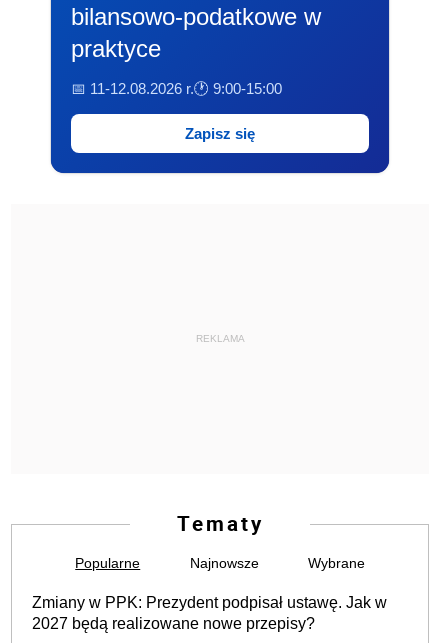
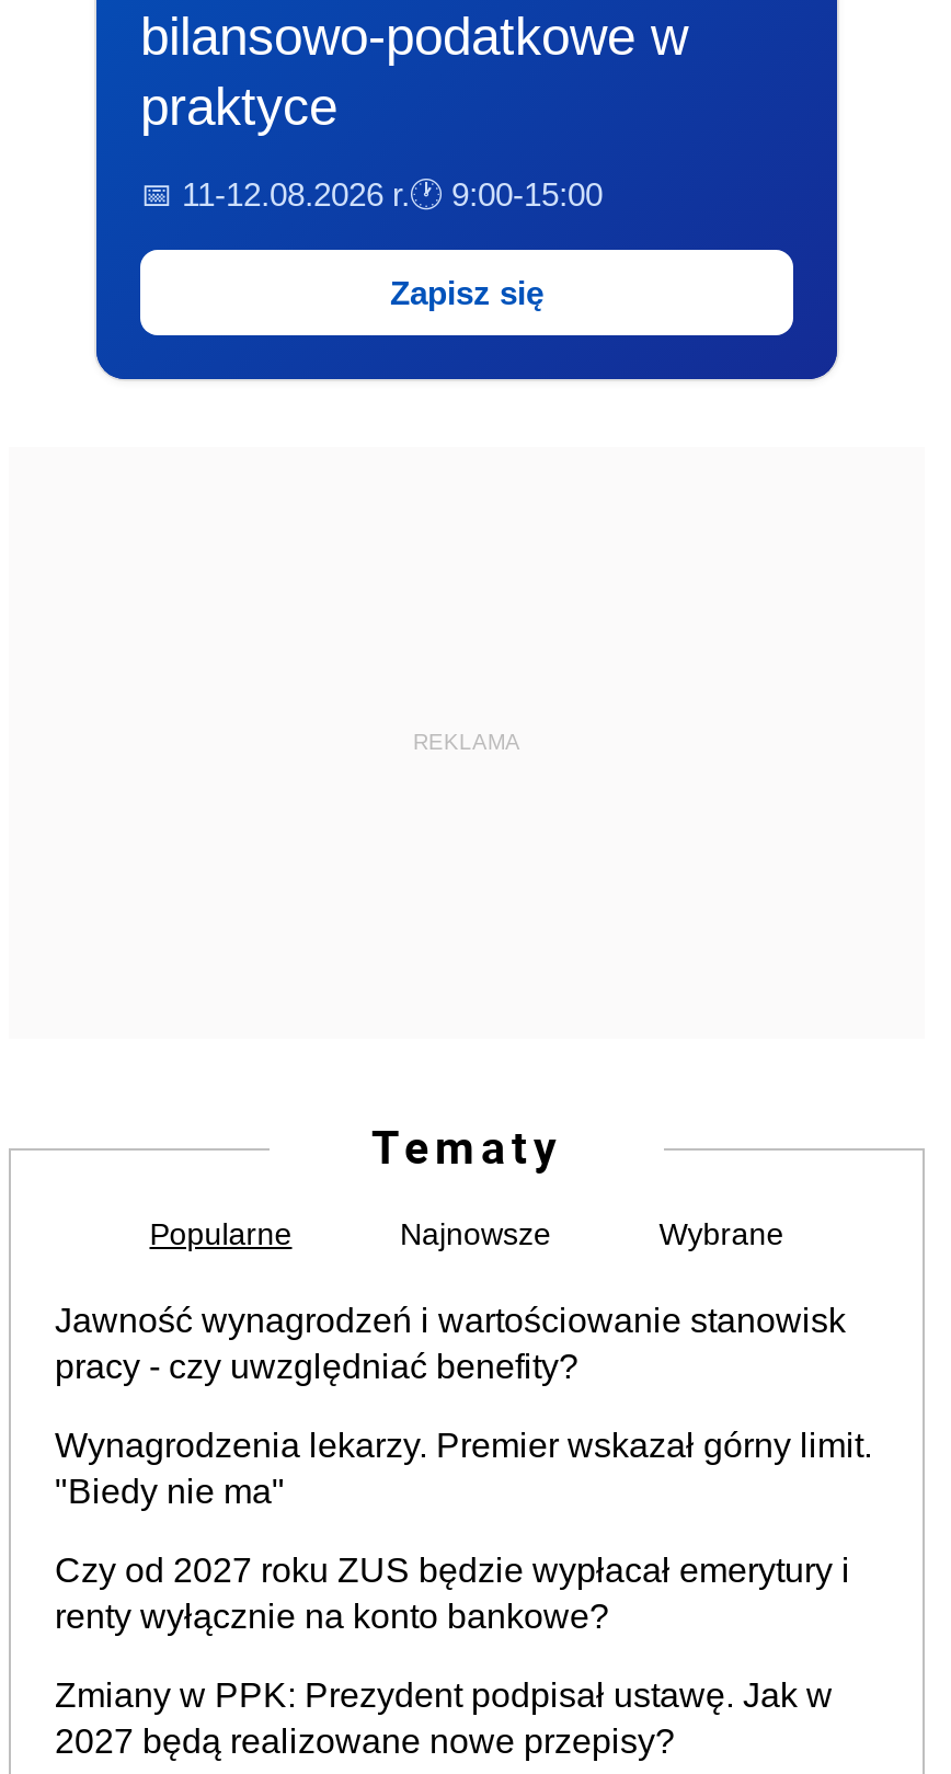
none -> [55,1302,872,1635] Jawność wynagrodzeń i wartościowanie stanowisk | pracy - czy uwzględniać benefity? | Wynagrodzenia lekarzy. Premier wskazał górny limit. | "Biedy nie ma" | Czy od 2027 roku ZUS będzie wypłacał emerytury i | renty wyłącznie na konto bankowe?

